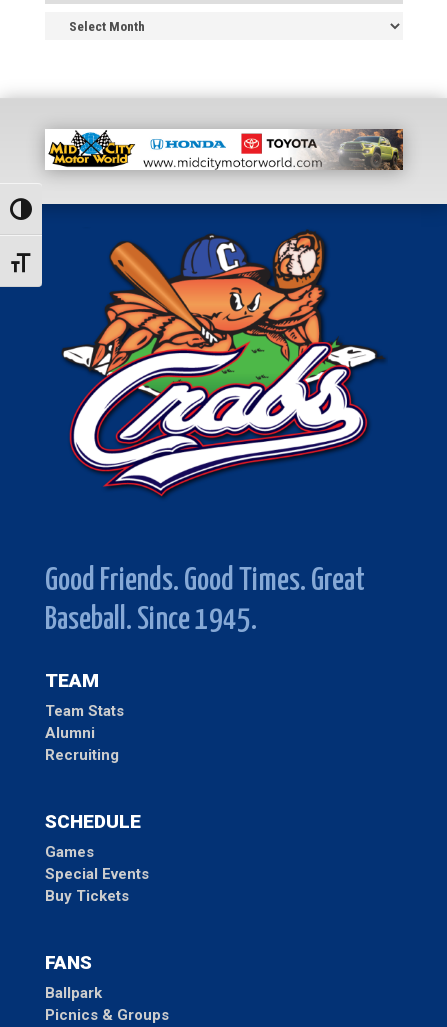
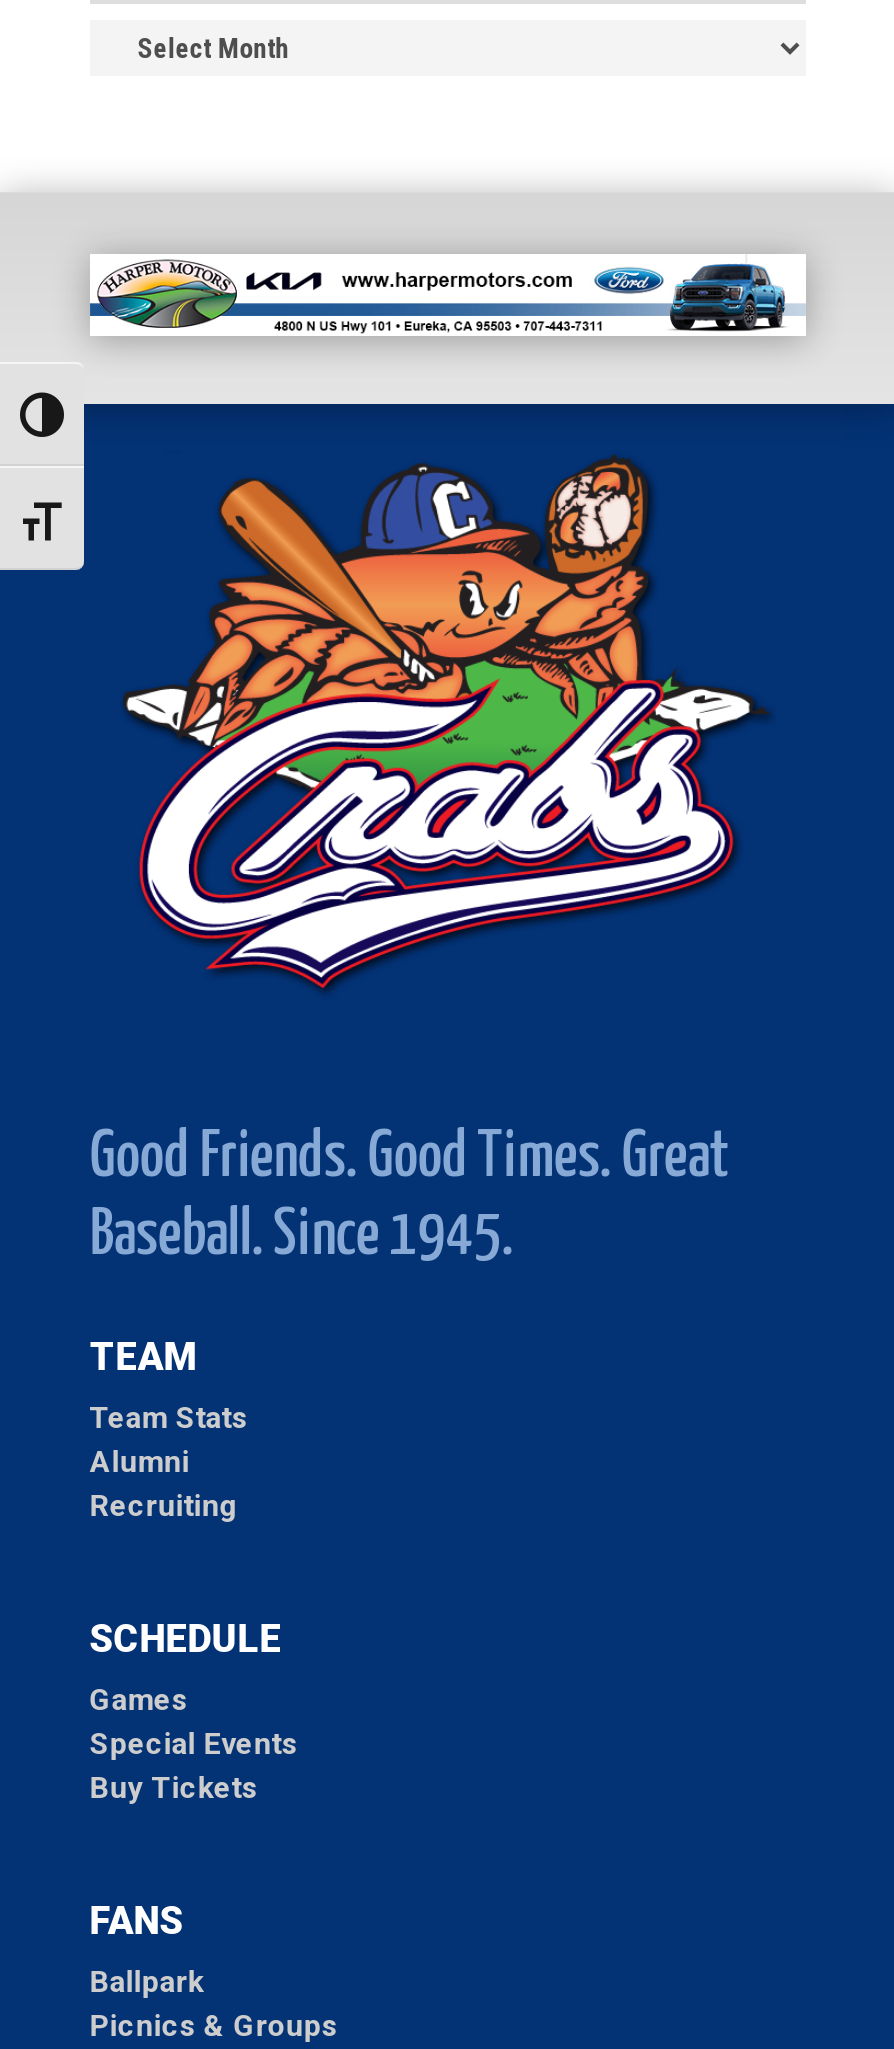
[45,128,404,171] [image] -> [88,254,806,336] [image]

